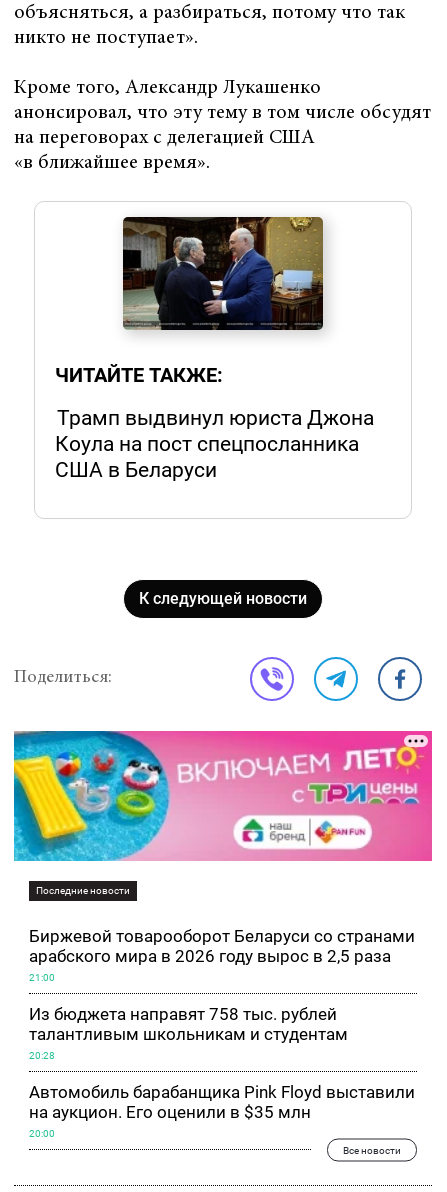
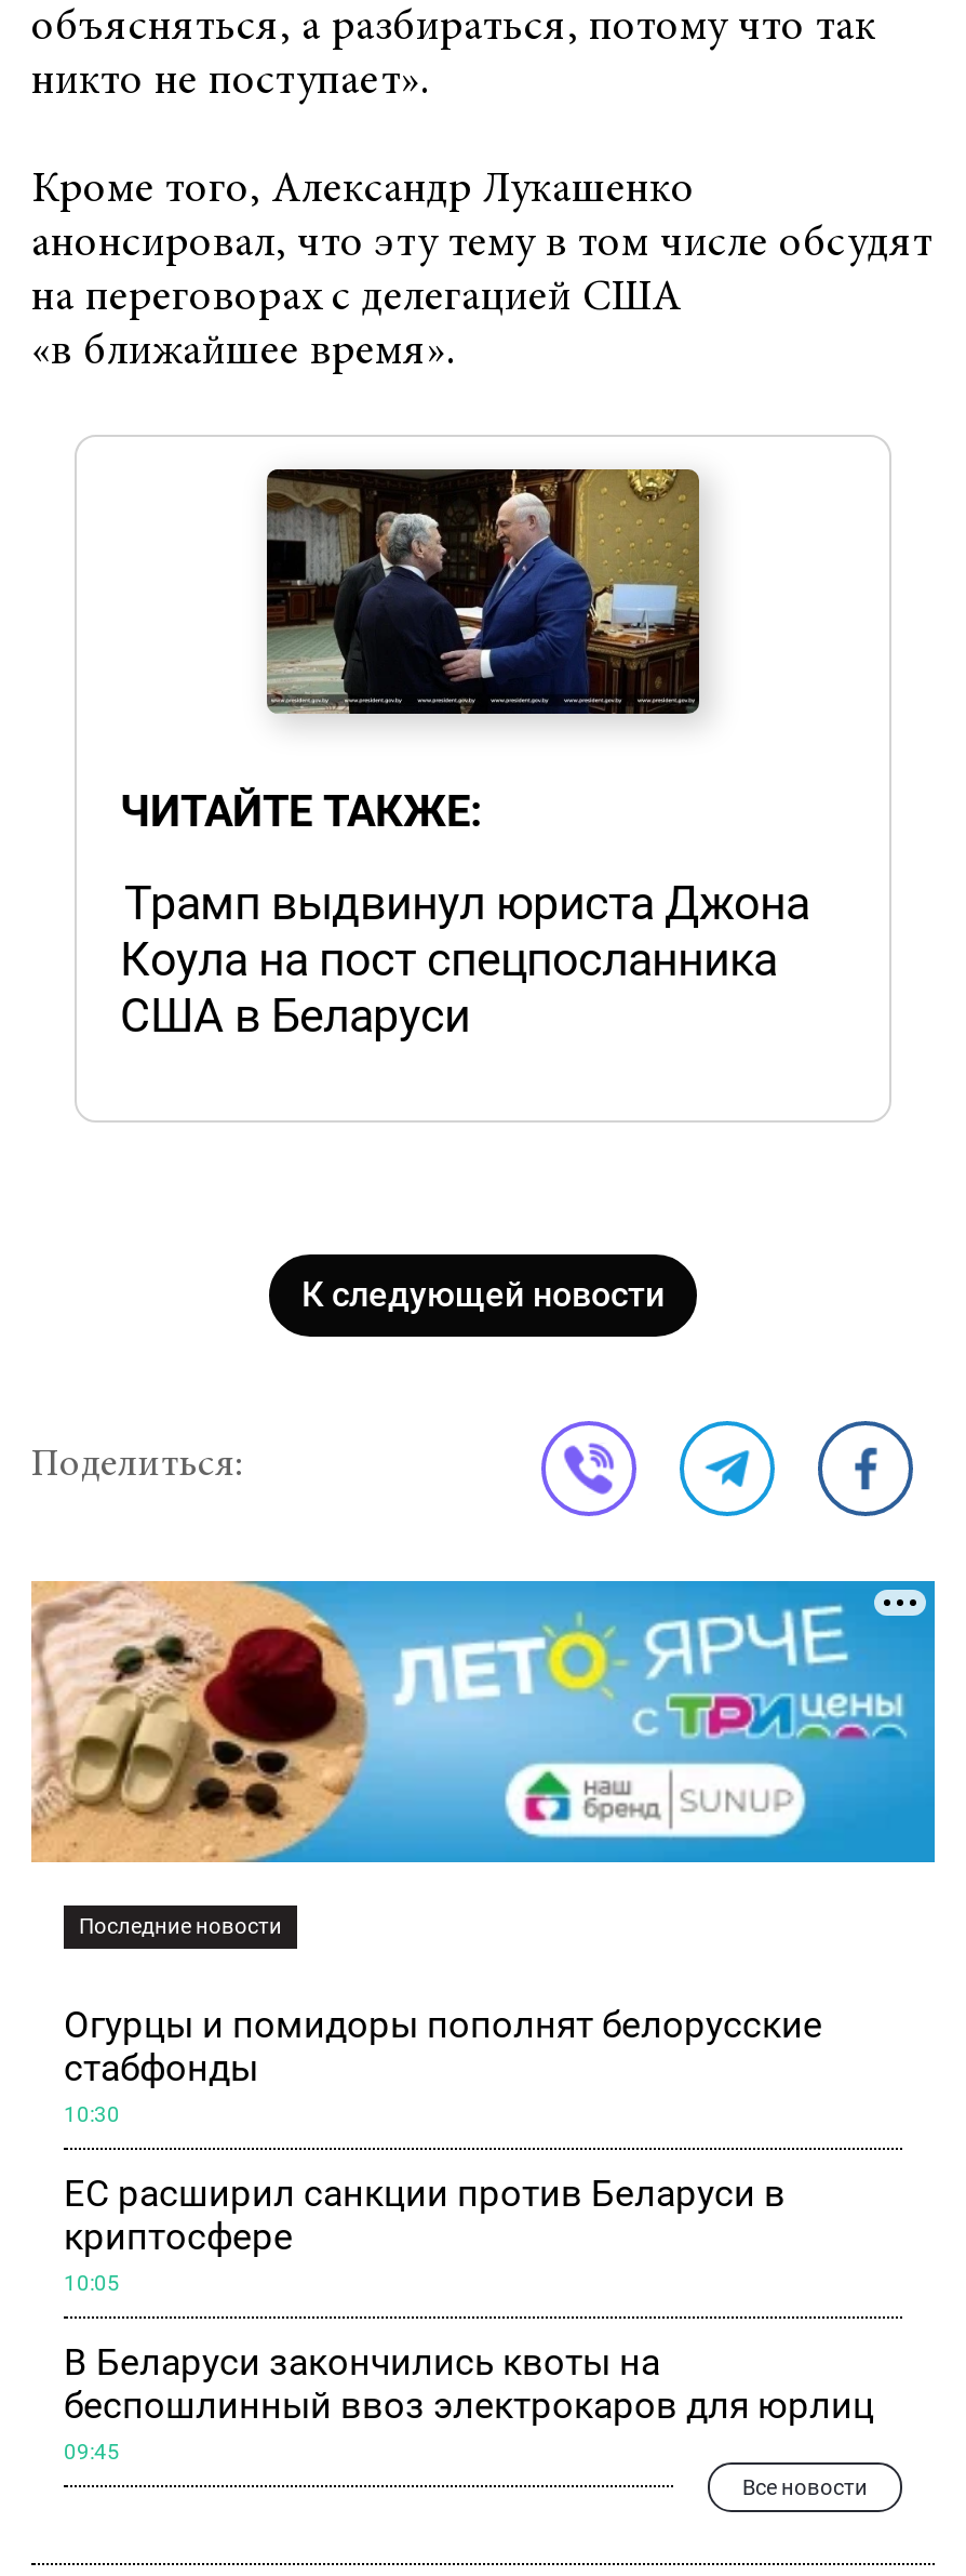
[13,730,433,862] [image] -> [29,1579,937,1864] [image]
[29,926,415,966] Биржевой товарооборот Беларуси со странами | арабского мира в 2026 году вырос в 2,5 раза -> [64,2003,822,2090] Огурцы и помидоры пополнят белорусские | стабфонды
[29,972,55,983] 21:00 -> [64,2103,120,2127] 10:30
[29,1004,348,1044] Из бюджета направят 758 тыс. рублей | талантливым школьникам и студентам -> [64,2172,786,2259] ЕС расширил санкции против Беларуси в | криптосфере
[29,1050,55,1061] 20:28 -> [64,2272,120,2295] 10:05
[29,1082,415,1122] Автомобиль барабанщика Pink Floyd выставили | на аукцион. Его оценили в $35 млн -> [64,2341,874,2427] В Беларуси закончились квоты на | беспошлинный ввоз электрокаров для юрлиц
[29,1128,55,1139] 20:00 -> [64,2440,120,2464] 09:45

